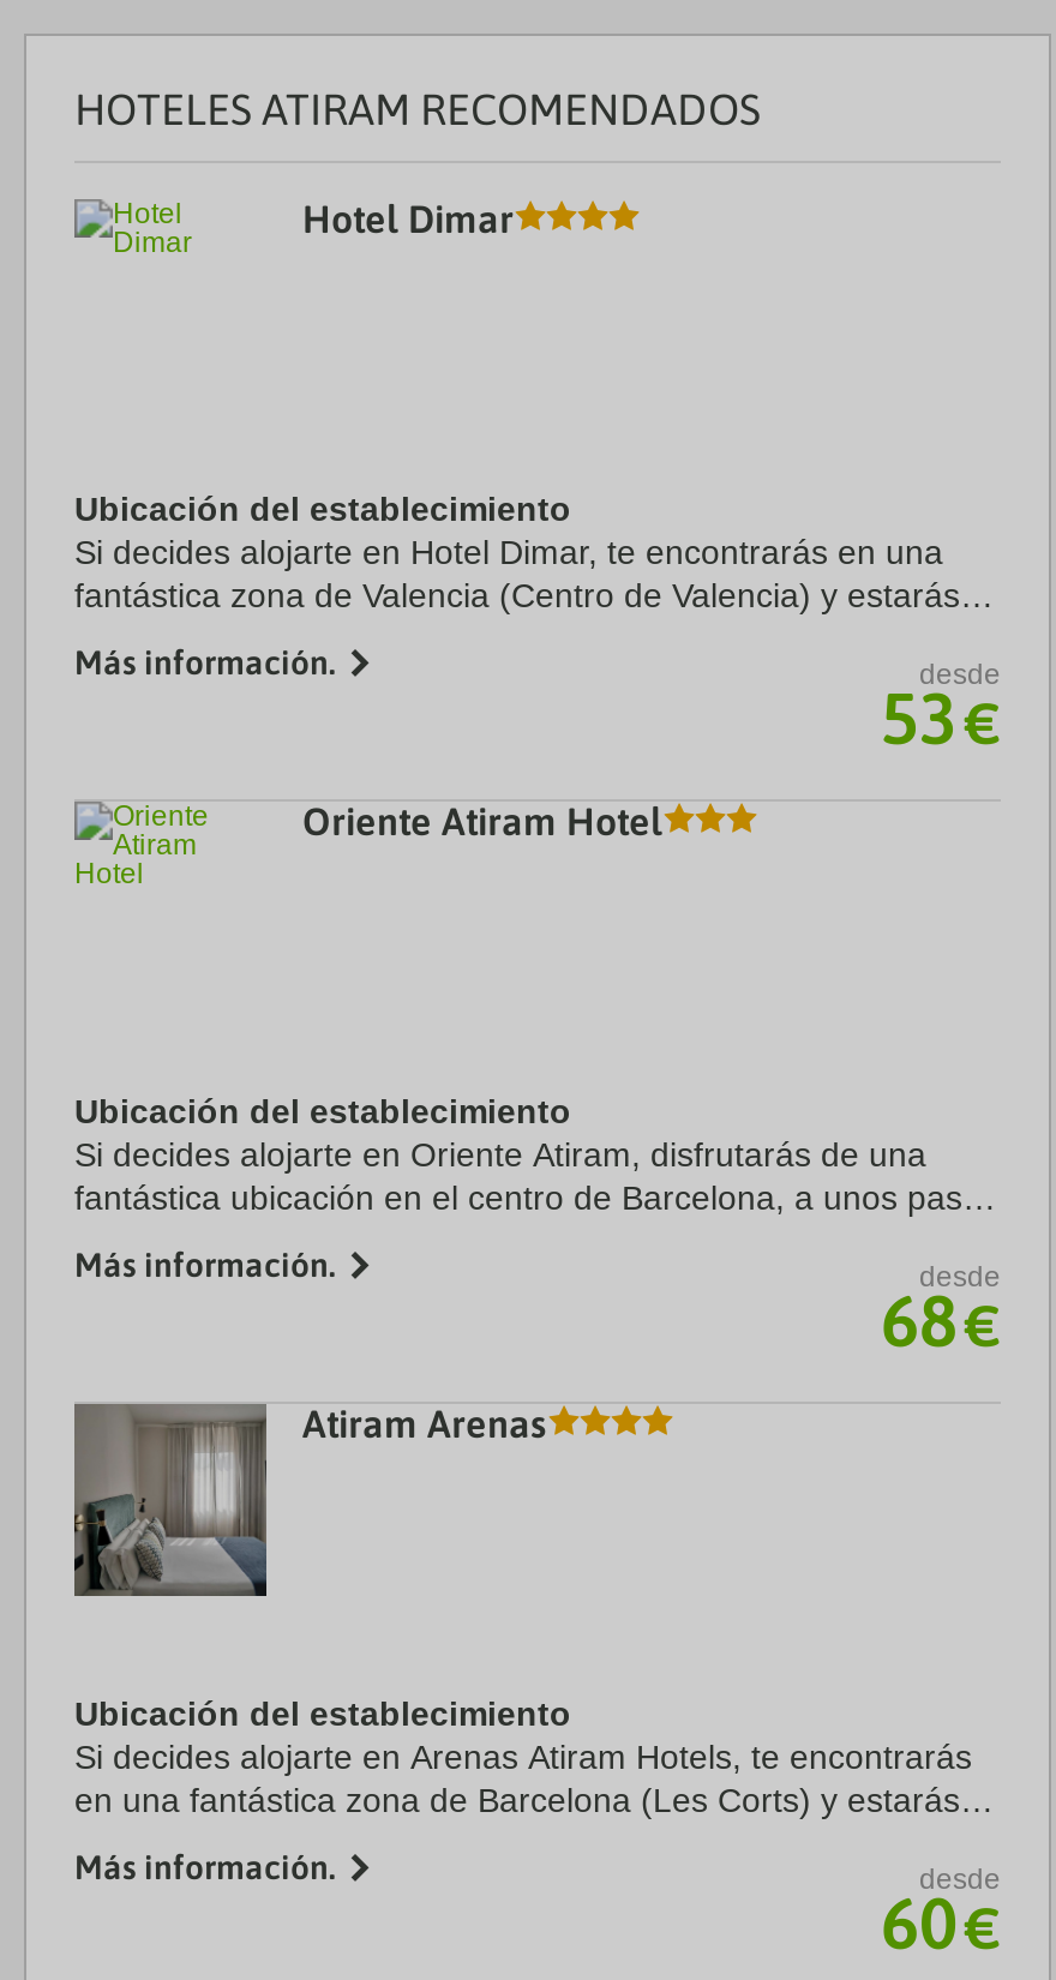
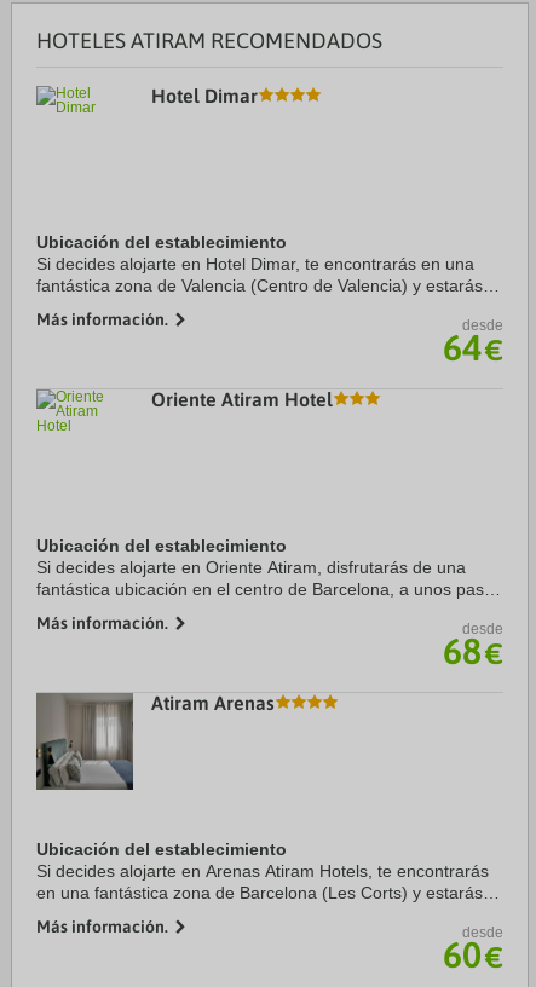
[881,677,1001,758] 53 € -> [443,327,503,368] 64 €

